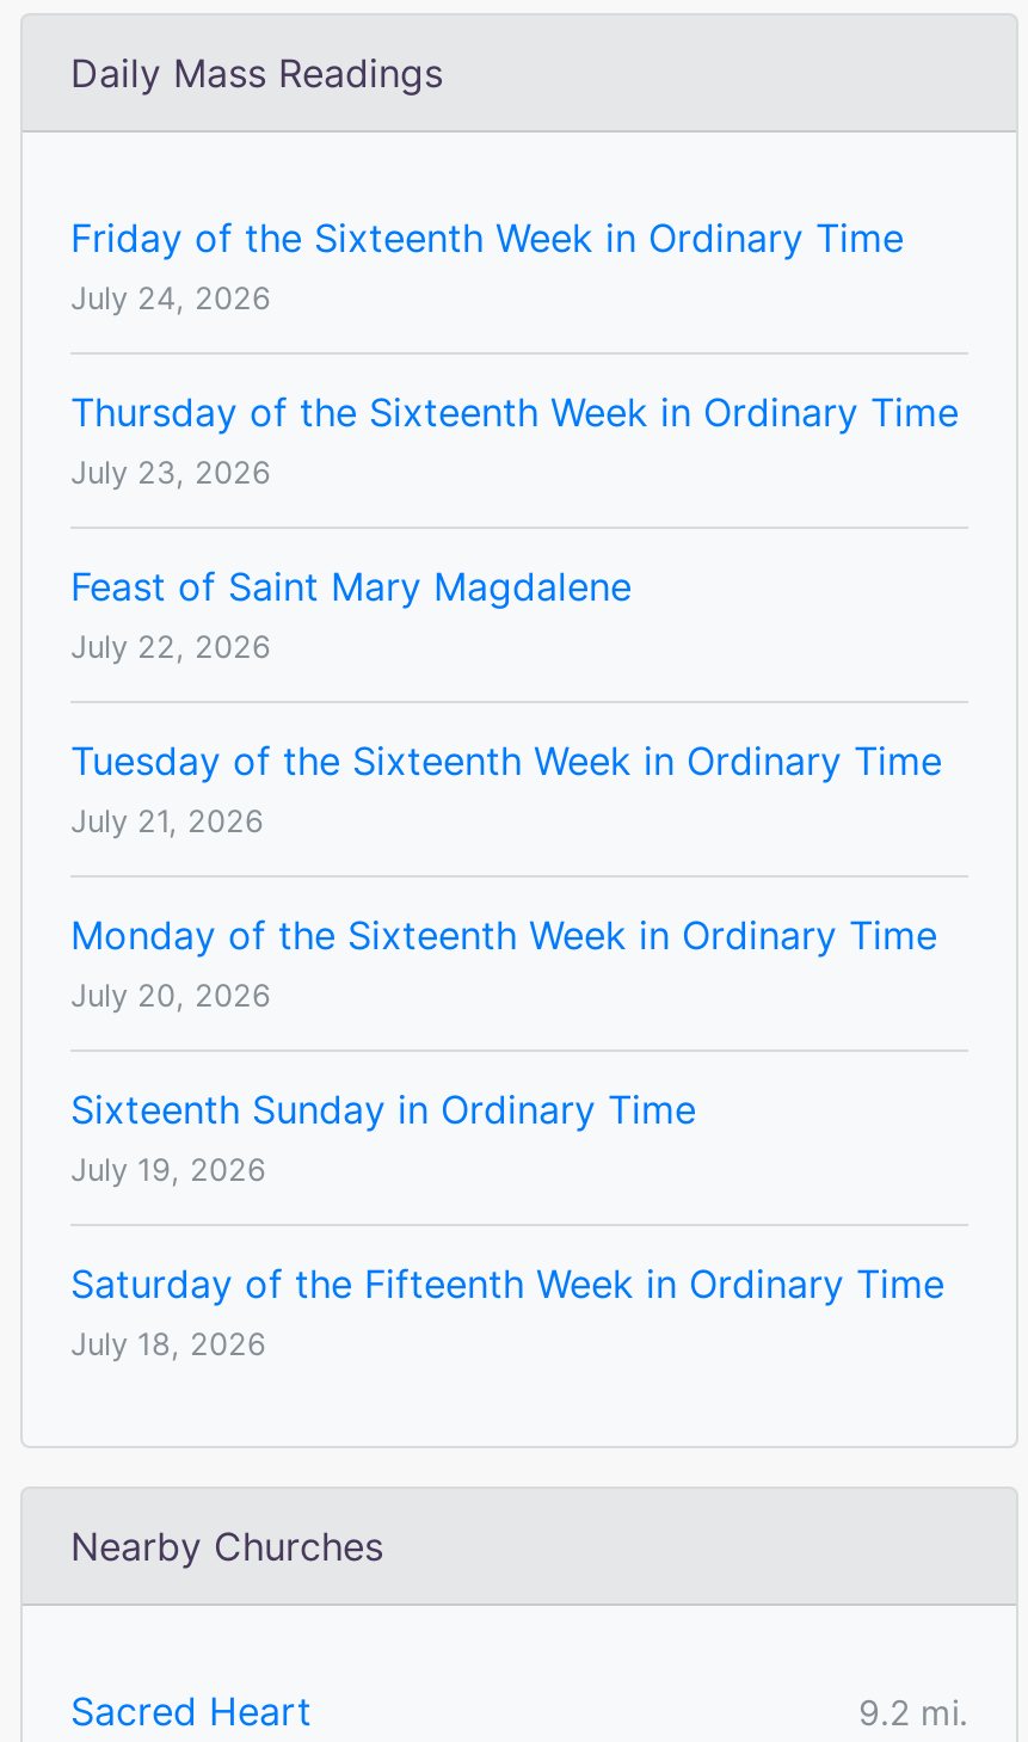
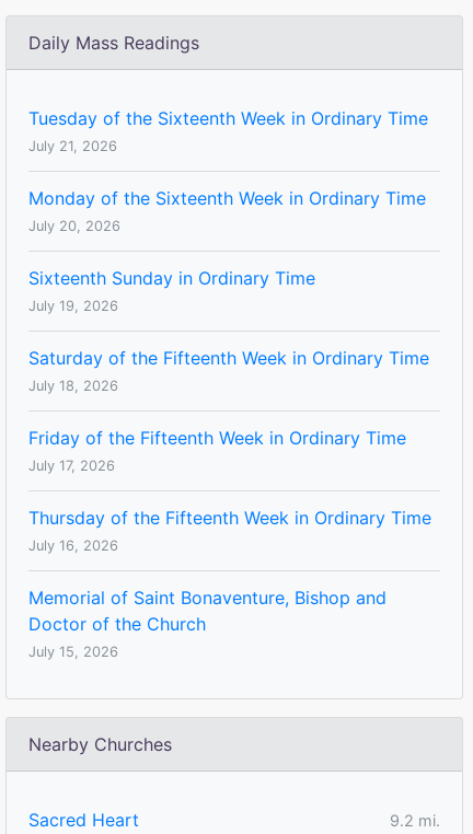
[70,214,959,666] Friday of the Sixteenth Week in Ordinary Time | July 24, 2026 | Thursday of the Sixteenth Week in Ordinary Time | July 23, 2026 | Feast of Saint Mary Magdalene | July 22, 2026 -> none
moved [70,737,944,1363] -> [28,107,429,394]: Tuesday of the Sixteenth Week in Ordinary Time | July 21, 2026 | Monday of the Sixteenth Week in Ordinary Time | July 20, 2026 | Sixteenth Sunday in Ordinary Time | July 19, 2026 | Saturday of the Fifteenth Week in Ordinary Time | July 18, 2026
none -> [28,427,431,660] Friday of the Fifteenth Week in Ordinary Time | July 17, 2026 | Thursday of the Fifteenth Week in Ordinary Time | July 16, 2026 | Memorial of Saint Bonaventure, Bishop and | Doctor of the Church | July 15, 2026

